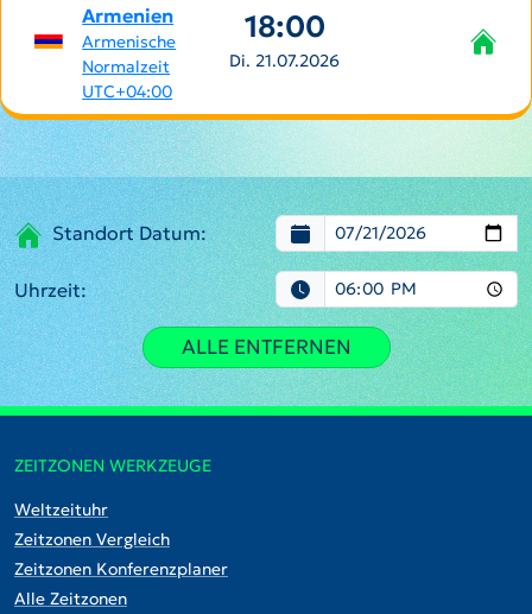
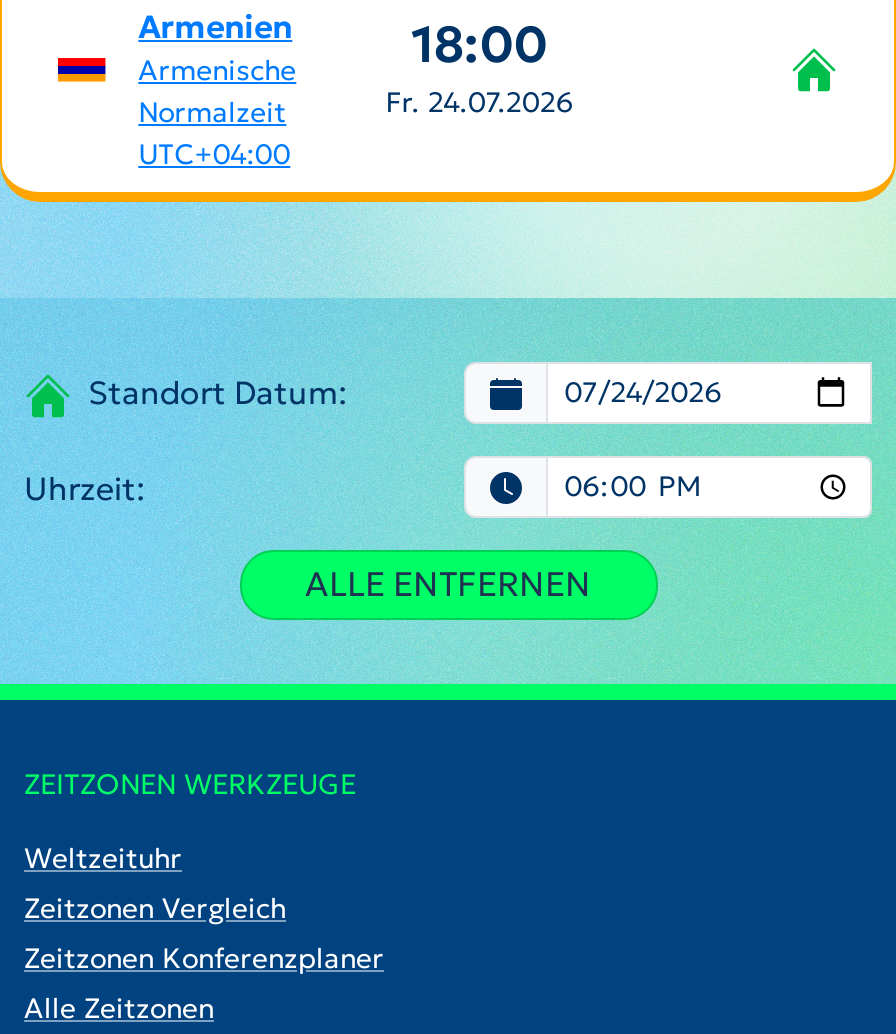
[229,49,340,71] Di. 21.07.2026 -> [386,83,574,119] Fr. 24.07.2026

